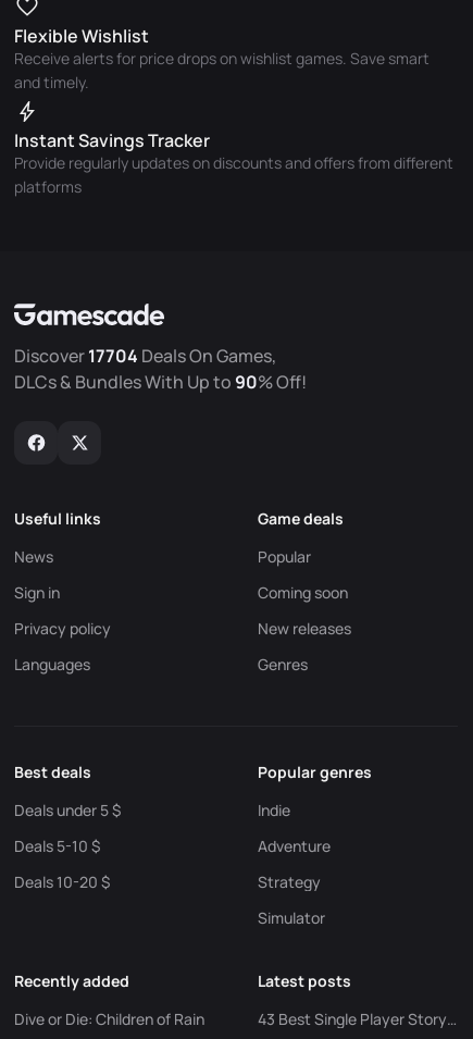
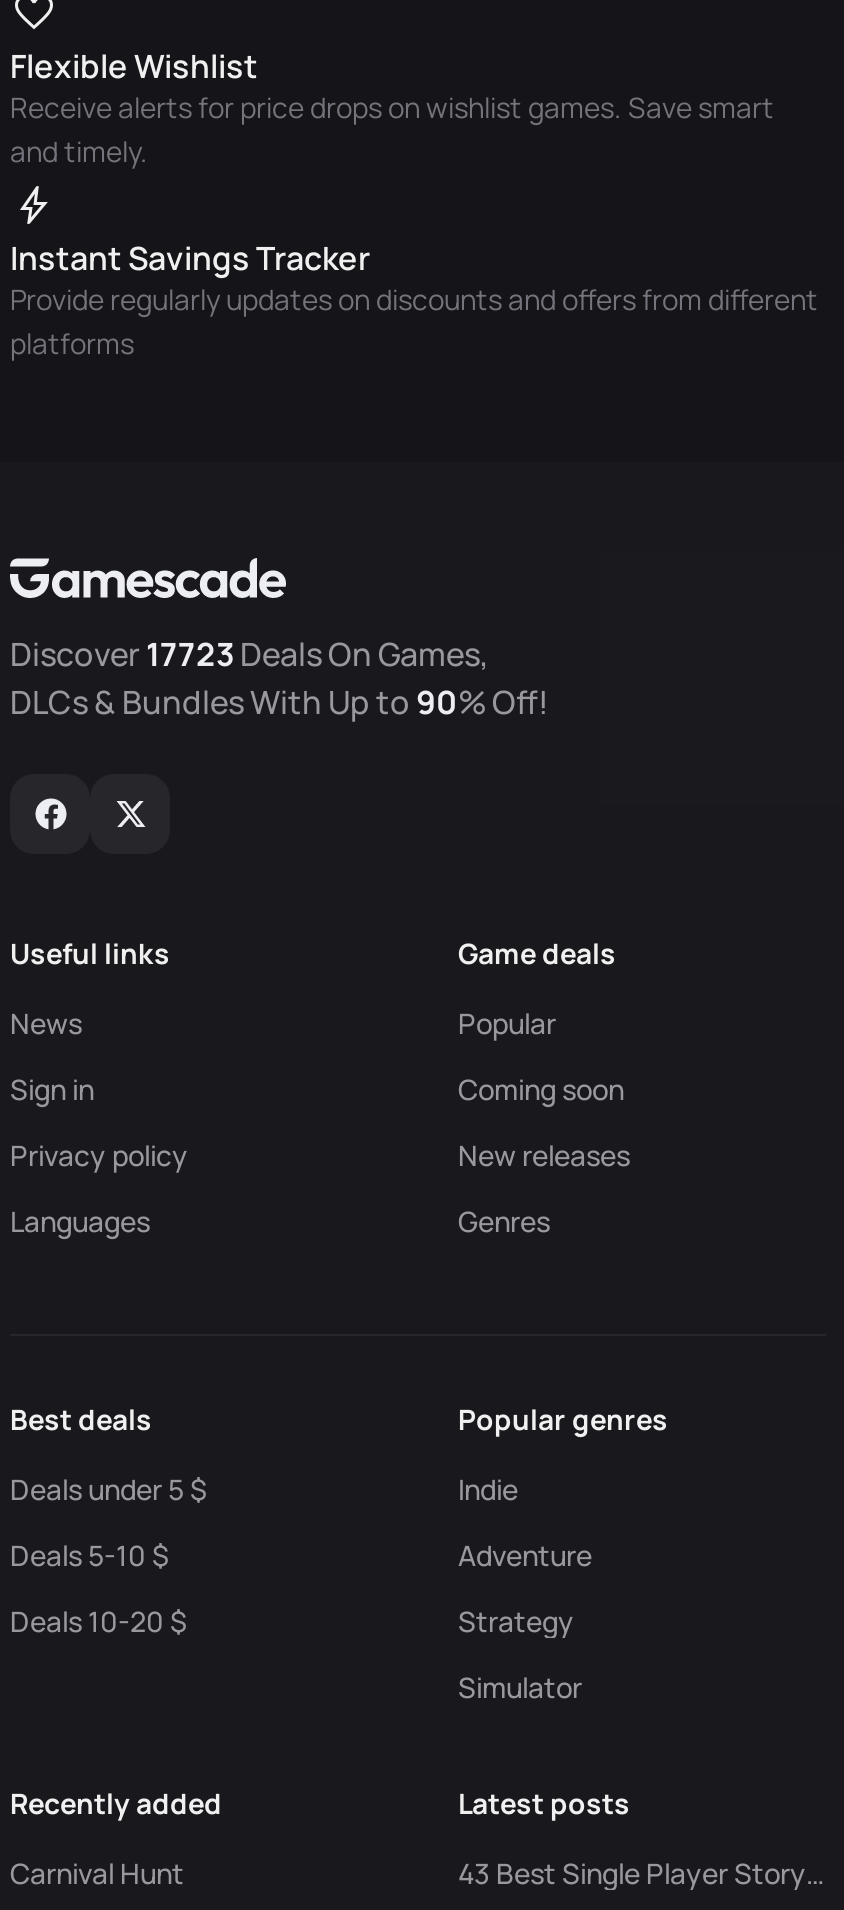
[14,344,276,368] Discover 17704 Deals On Games, -> [10,632,488,676] Discover 17723 Deals On Games,
[14,1009,204,1029] Dive or Die: Children of Rain -> [10,1854,184,1892] Carnival Hunt

